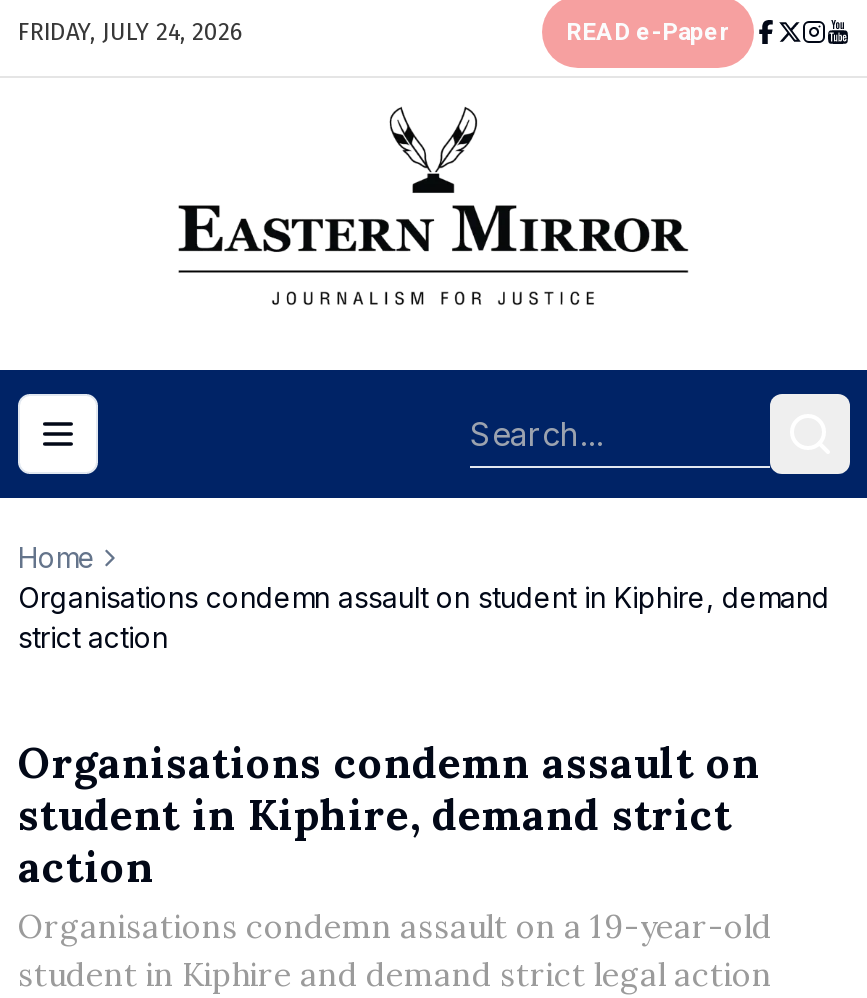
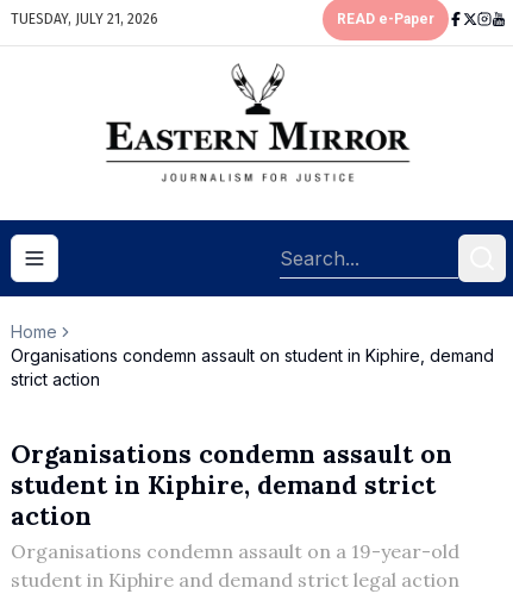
[18,18,244,46] FRIDAY, JULY 24, 2026 -> [11,11,158,27] TUESDAY, JULY 21, 2026

